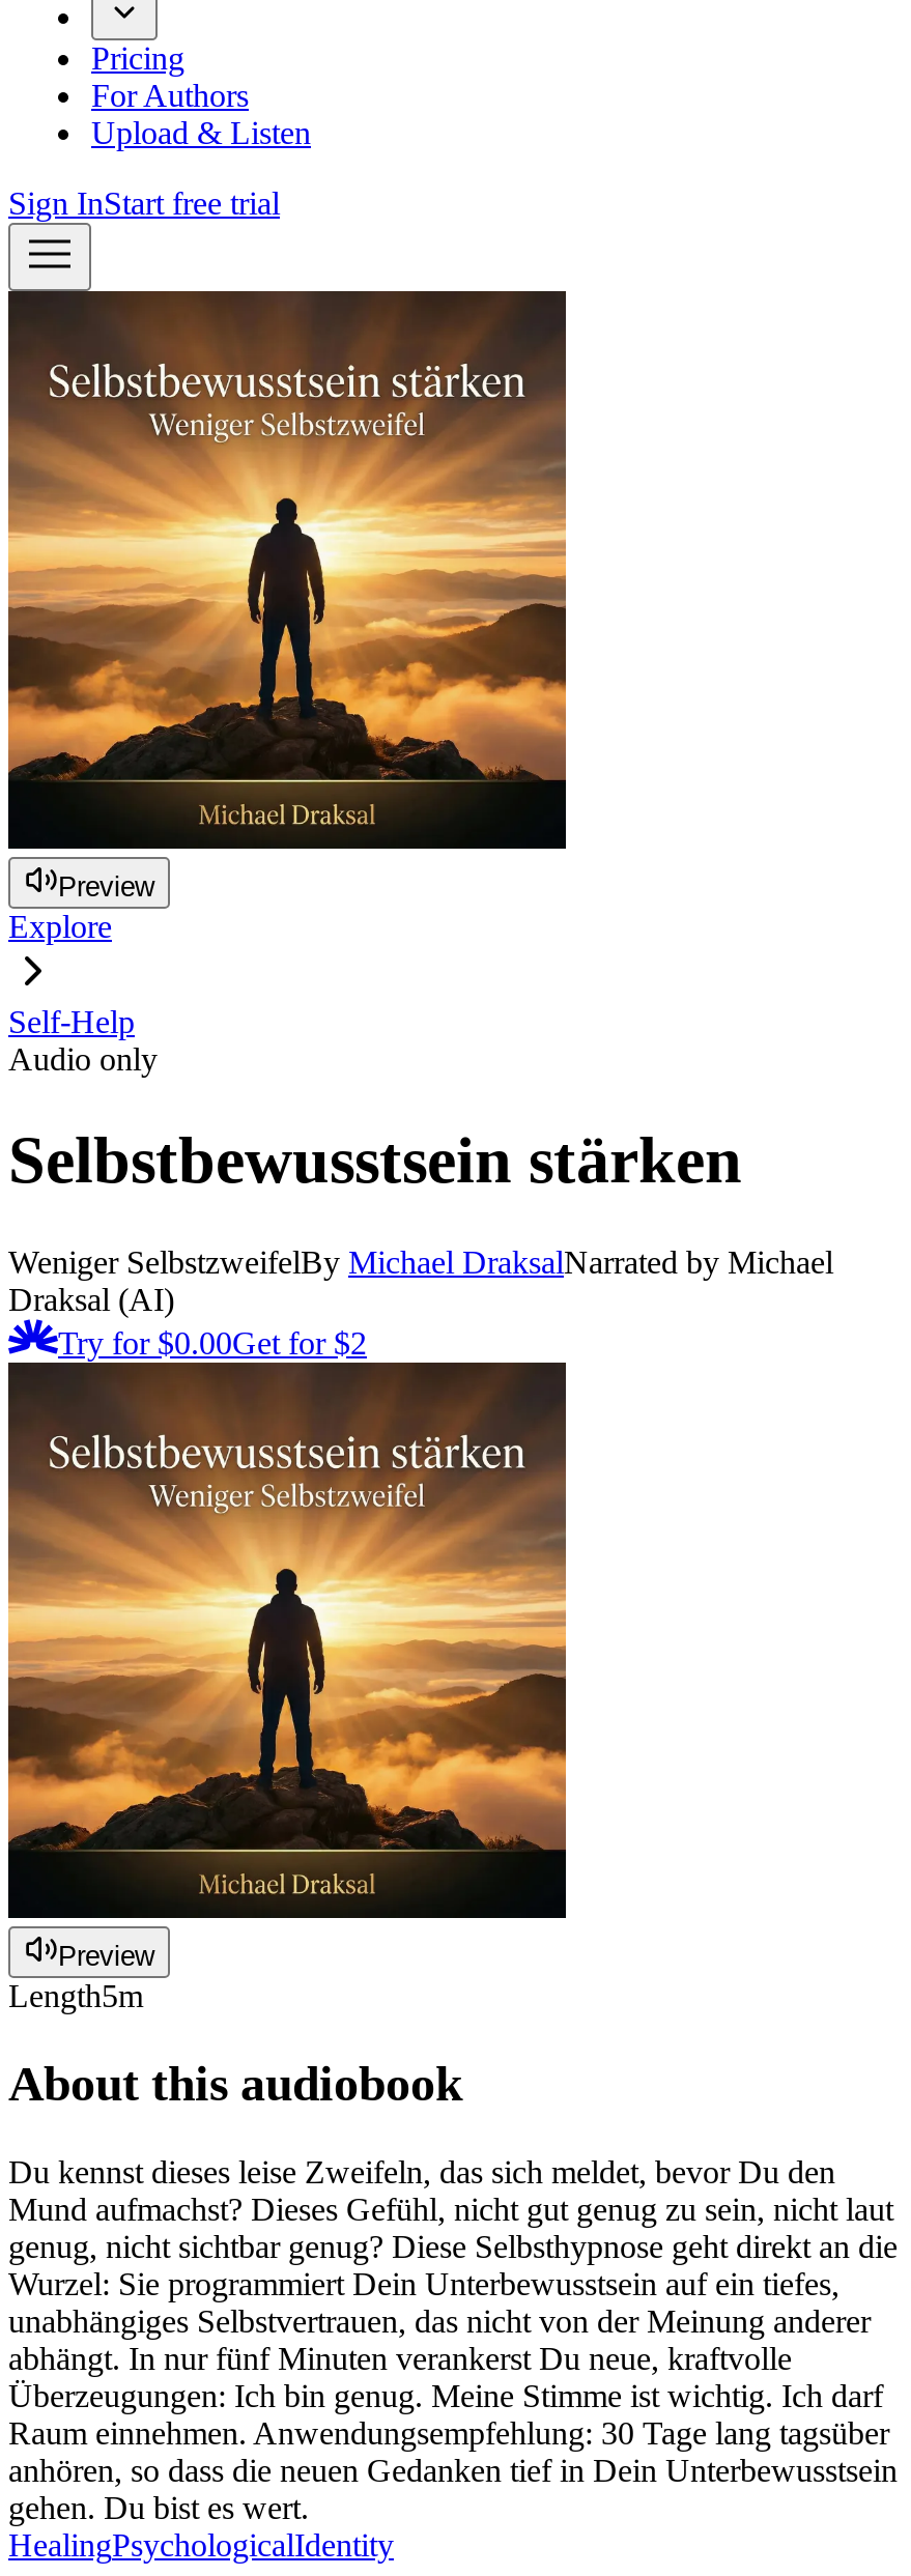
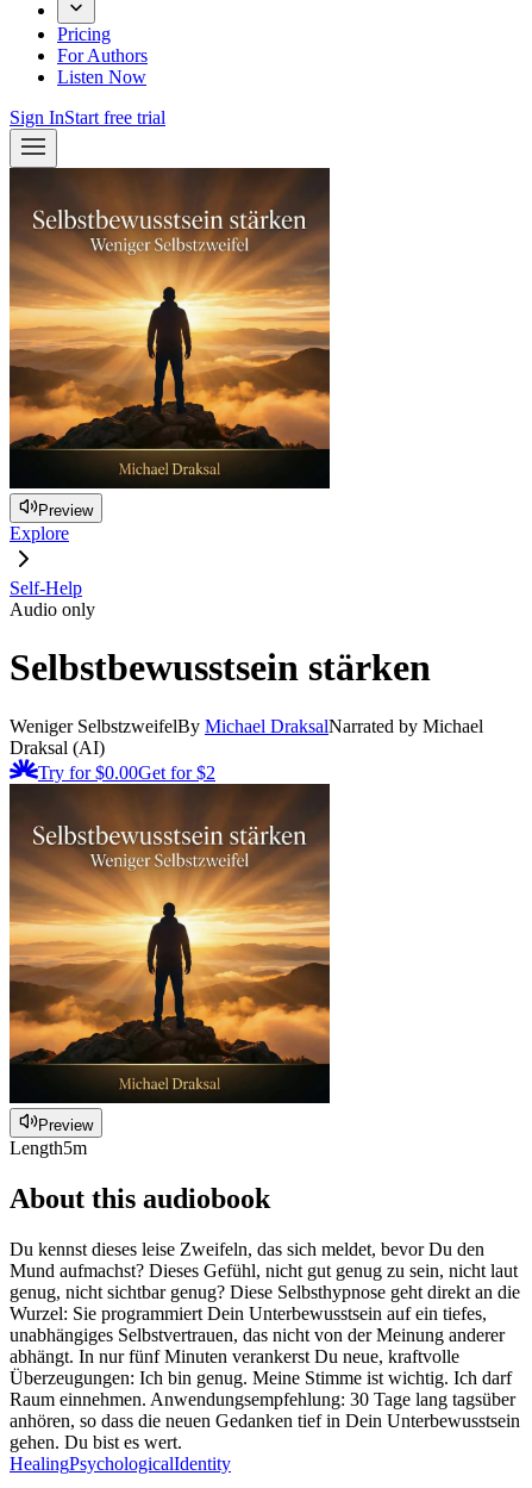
[91,115,311,150] Upload & Listen -> [57,67,146,87] Listen Now

